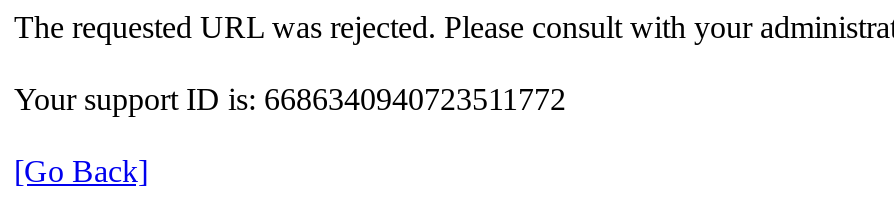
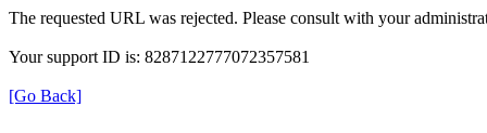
[14,82,566,116] Your support ID is: 6686340940723511772 -> [9,48,310,66] Your support ID is: 8287122777072357581

